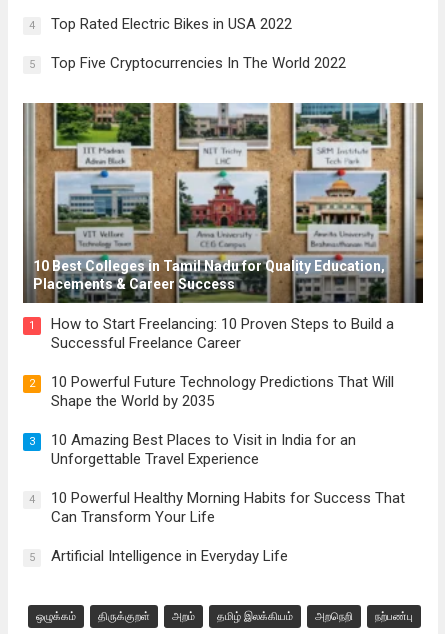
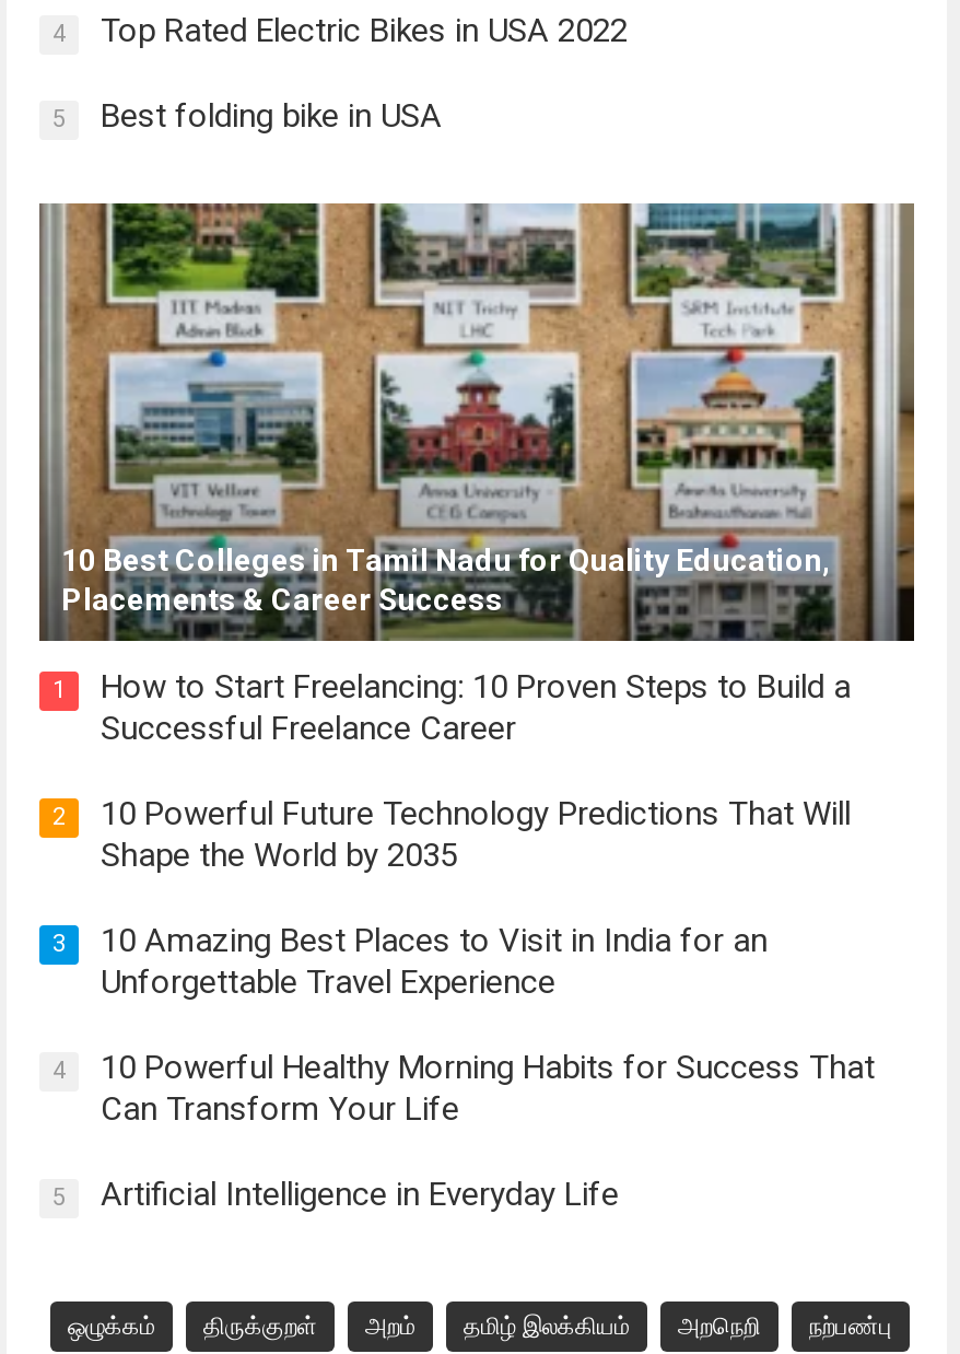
[51,54,346,72] Top Five Cryptocurrencies In The World 2022 -> [101,96,442,135] Best folding bike in USA

